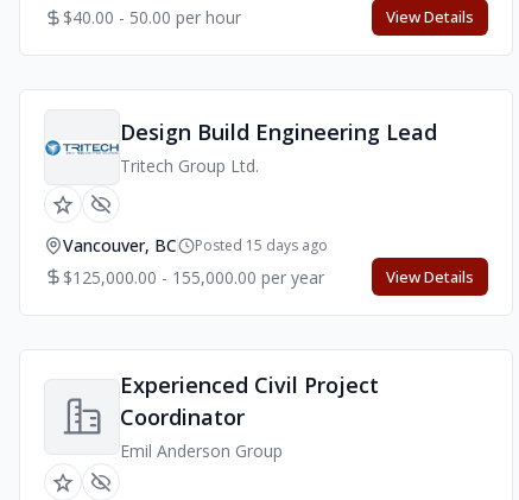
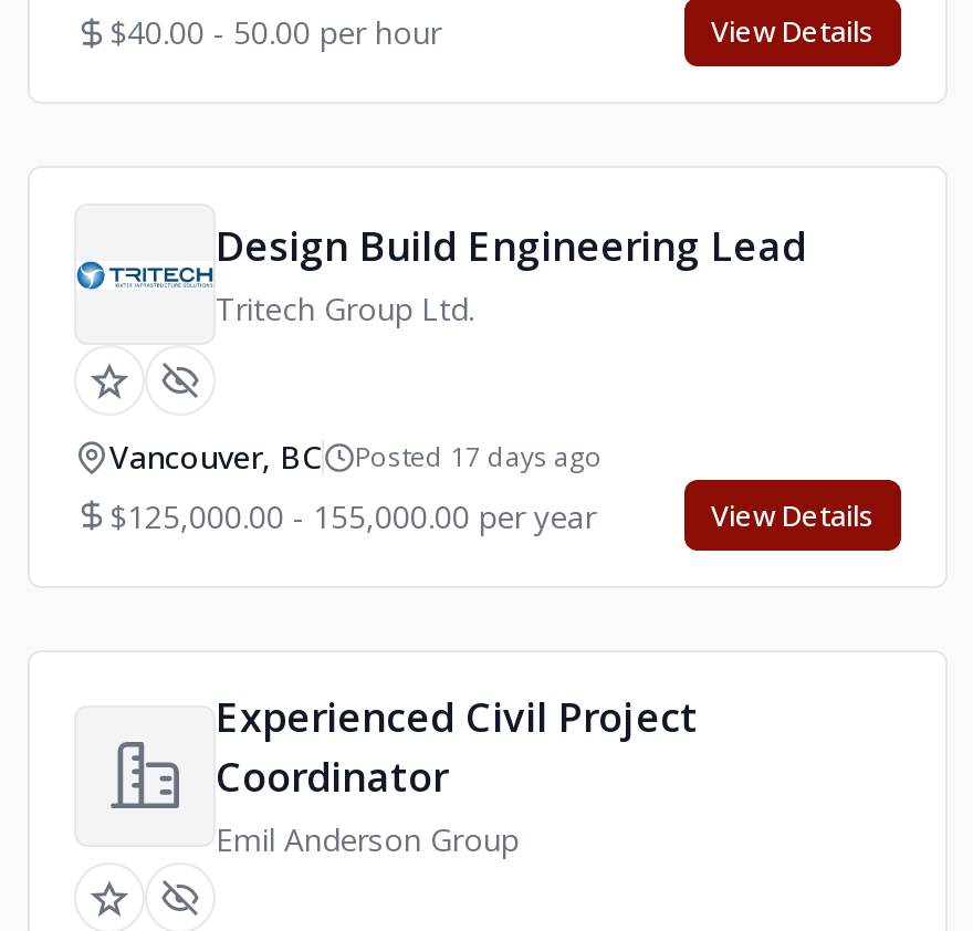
[195,235,328,255] Posted 15 days ago -> [355,438,603,475] Posted 17 days ago

